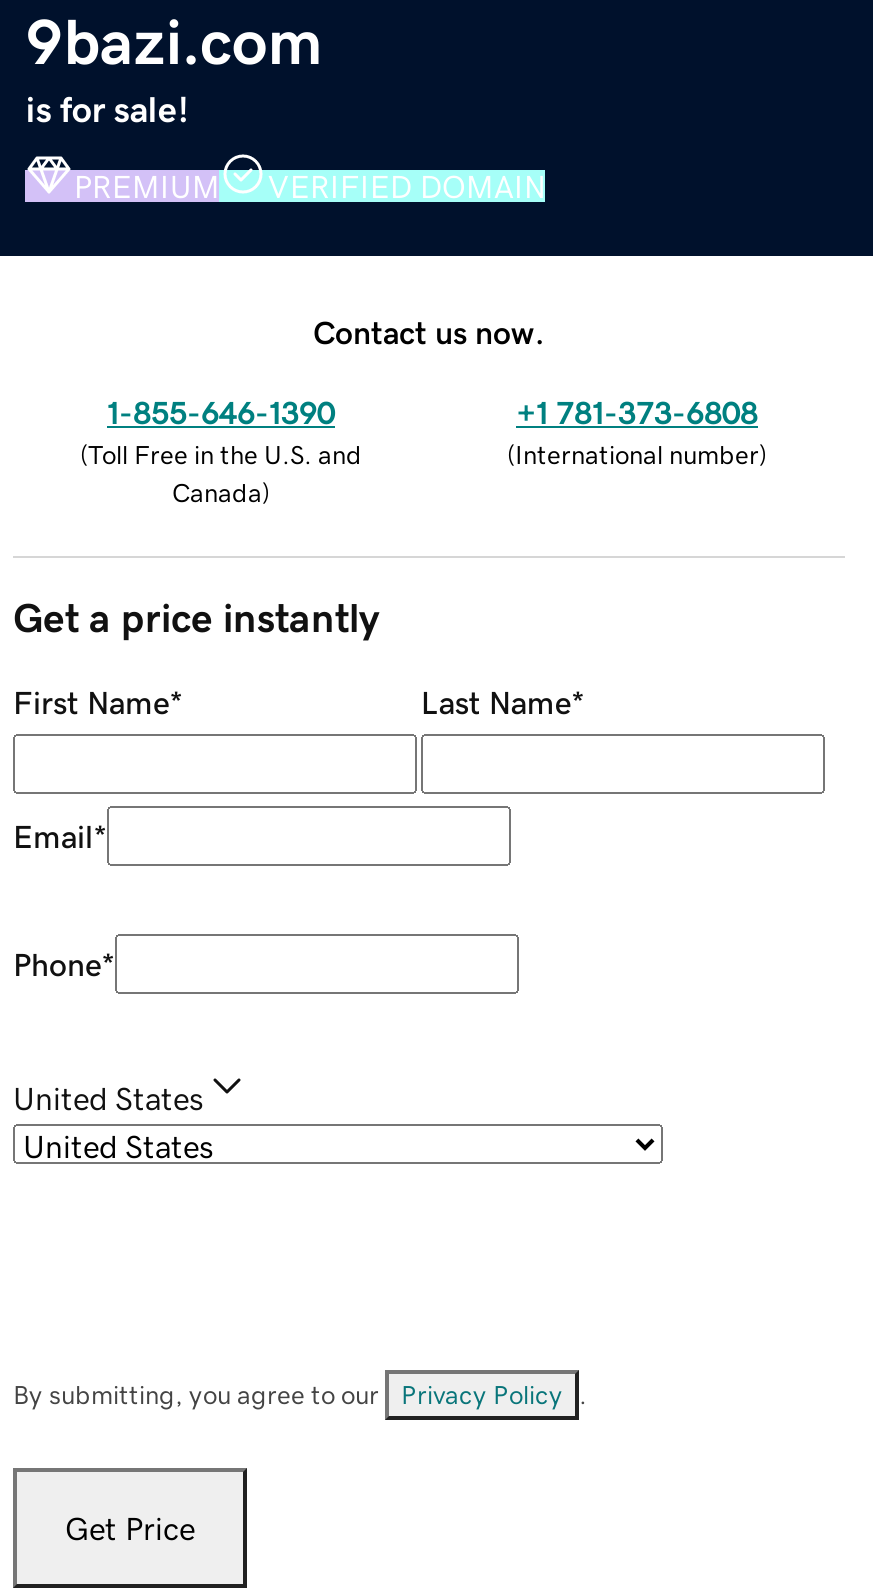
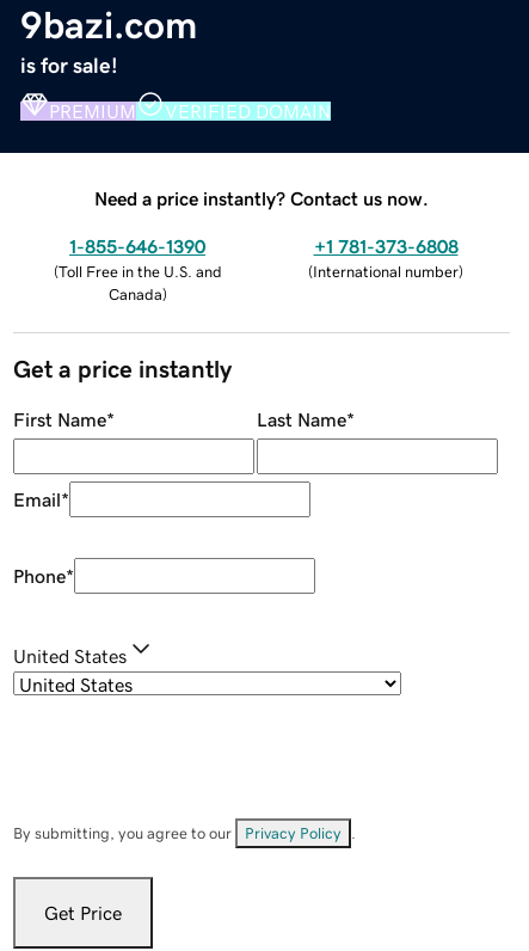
[313,315,545,347] Contact us now. -> [94,188,429,207] Need a price instantly? Contact us now.

